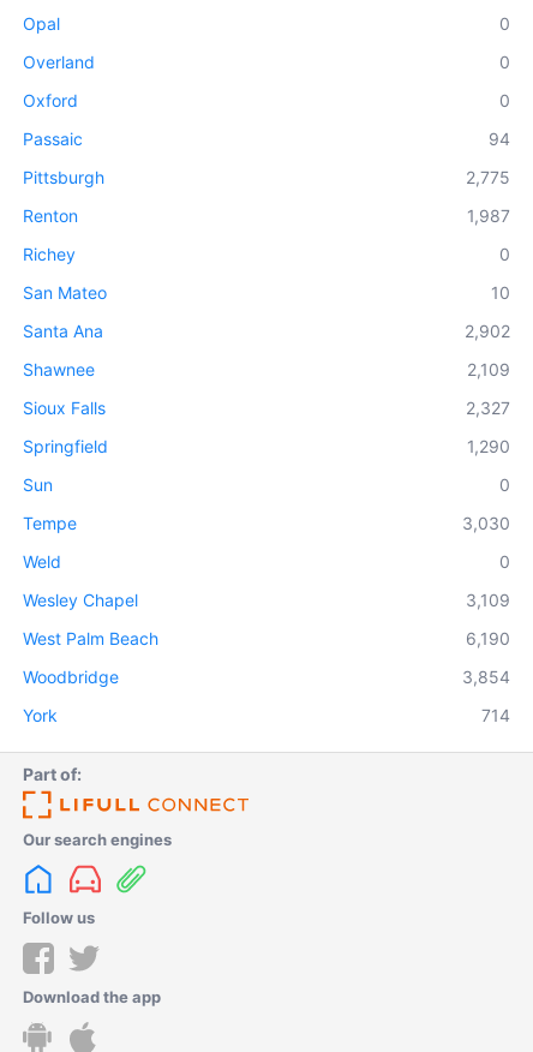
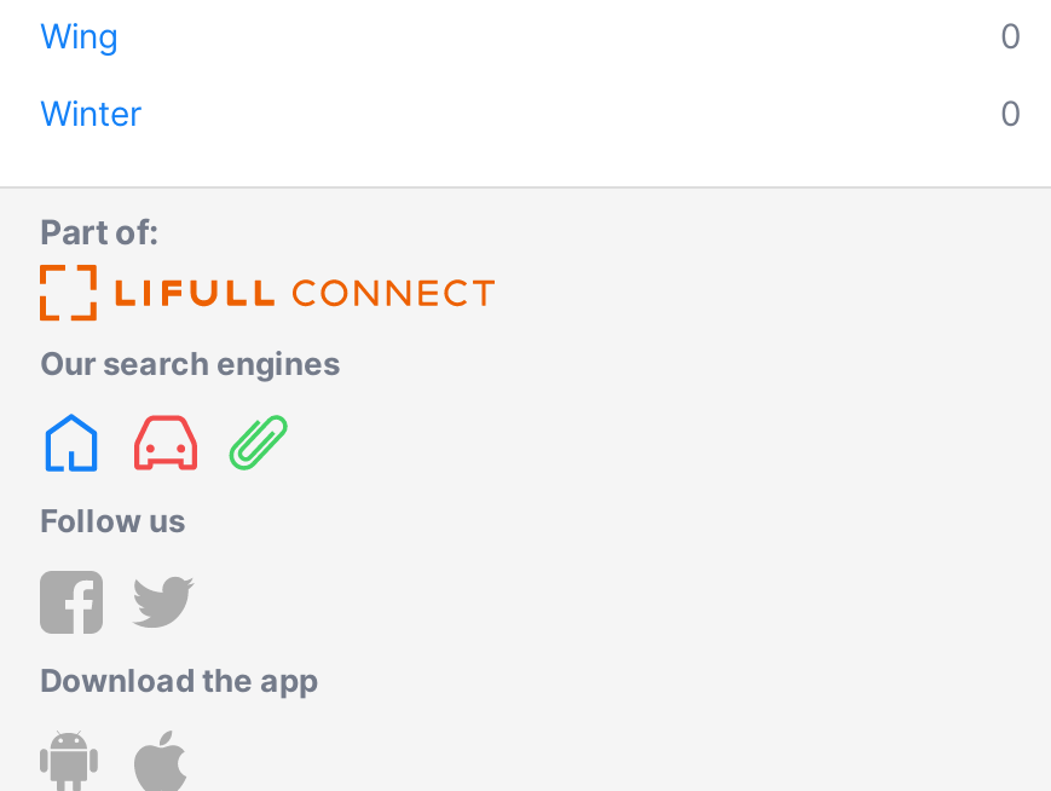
[23,13,60,33] Opal -> [40,14,120,55] Wing
[23,51,95,72] Overland -> [40,91,142,132] Winter
[23,90,510,725] Oxford | 0 | Passaic | 94 | Pittsburgh | 2,775 | Renton | 1,987 | Richey | 0 | San Mateo | 10 | Santa Ana | 2,902 | Shawnee | 2,109 | Sioux Falls | 2,327 | Springfield | 1,290 | Sun | 0 | Tempe | 3,030 | Weld | 0 | Wesley Chapel | 3,109 | West Palm Beach | 6,190 | Woodbridge | 3,854 | York | 714 -> none

